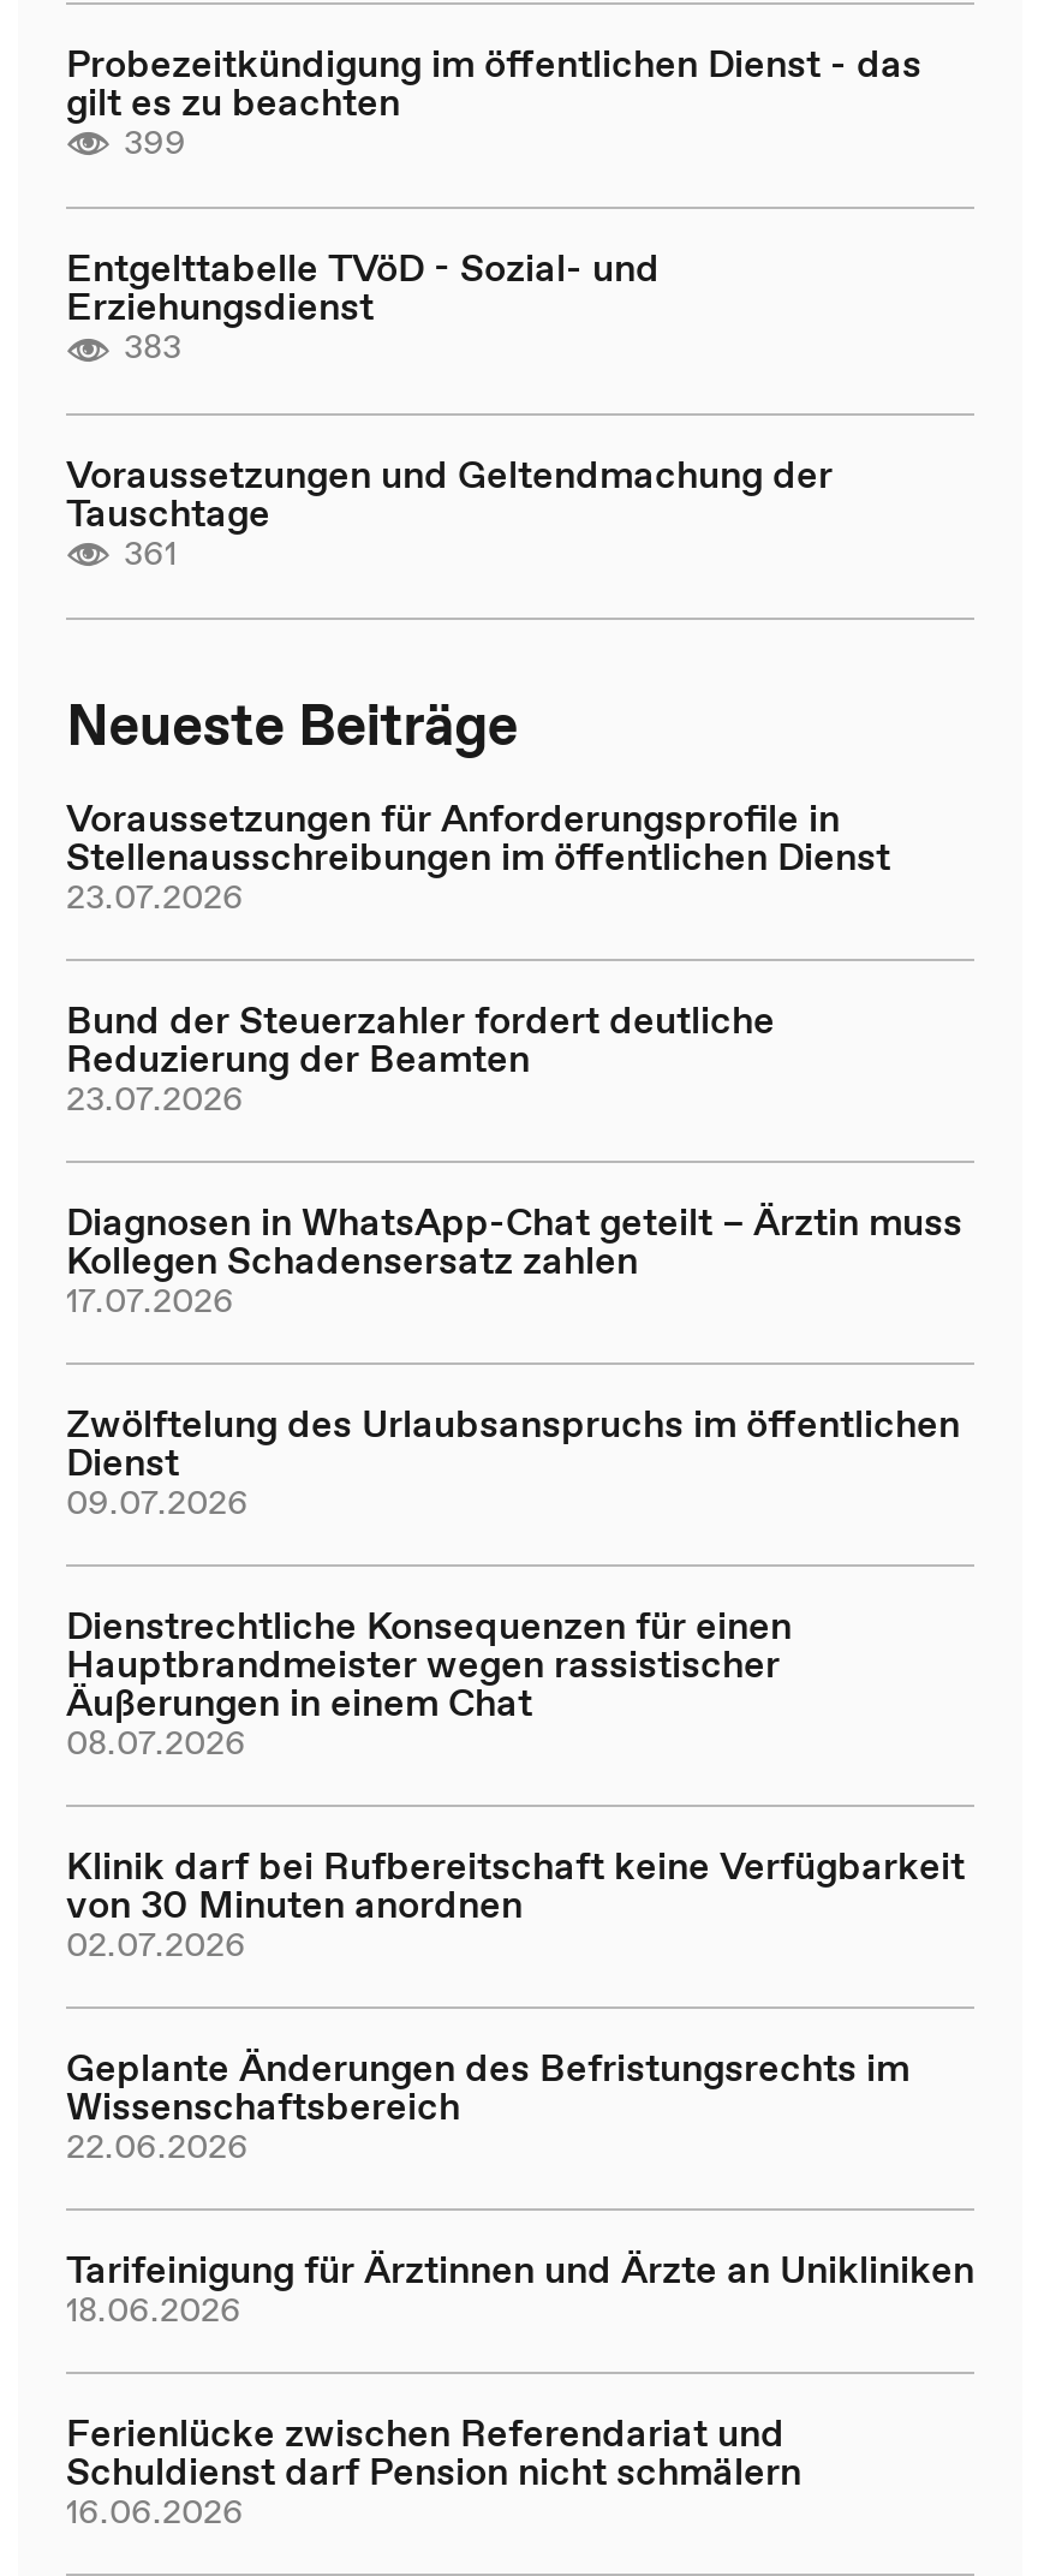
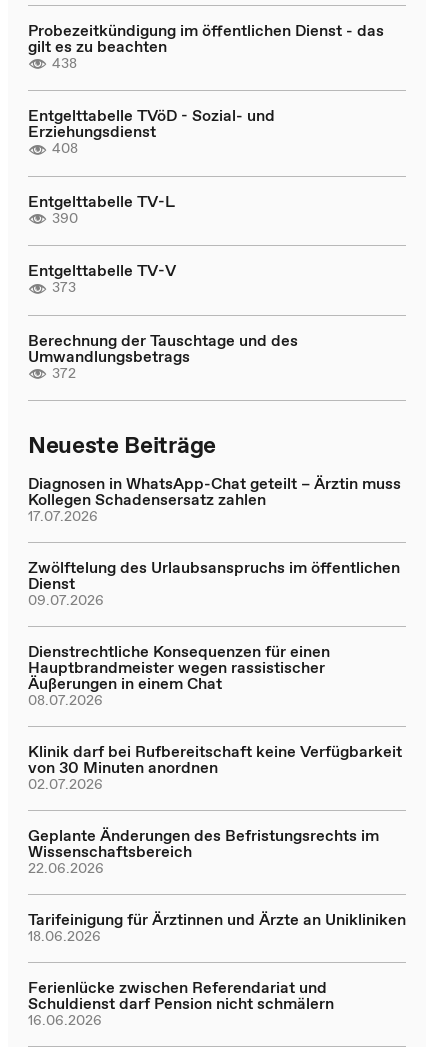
[124,117,186,165] 399 -> [52,52,77,72] 438
[66,322,833,576] 383 | Voraussetzungen und Geltendmachung der | Tauschtage | 361 -> [28,138,298,382] 408 | Entgelttabelle TV-L | 390 | Entgelttabelle TV-V | 373 | Berechnung der Tauschtage und des | Umwandlungsbetrags | 372
moved [66,685,518,764] -> [28,428,216,461]: Neueste Beiträge
[66,791,890,1122] Voraussetzungen für Anforderungsprofile in | Stellenausschreibungen im öffentlichen Dienst | 23.07.2026 | Bund der Steuerzahler fordert deutliche | Reduzierung der Beamten | 23.07.2026 -> none

